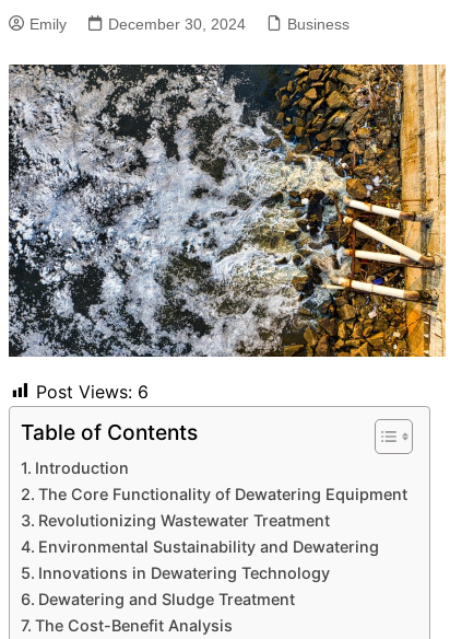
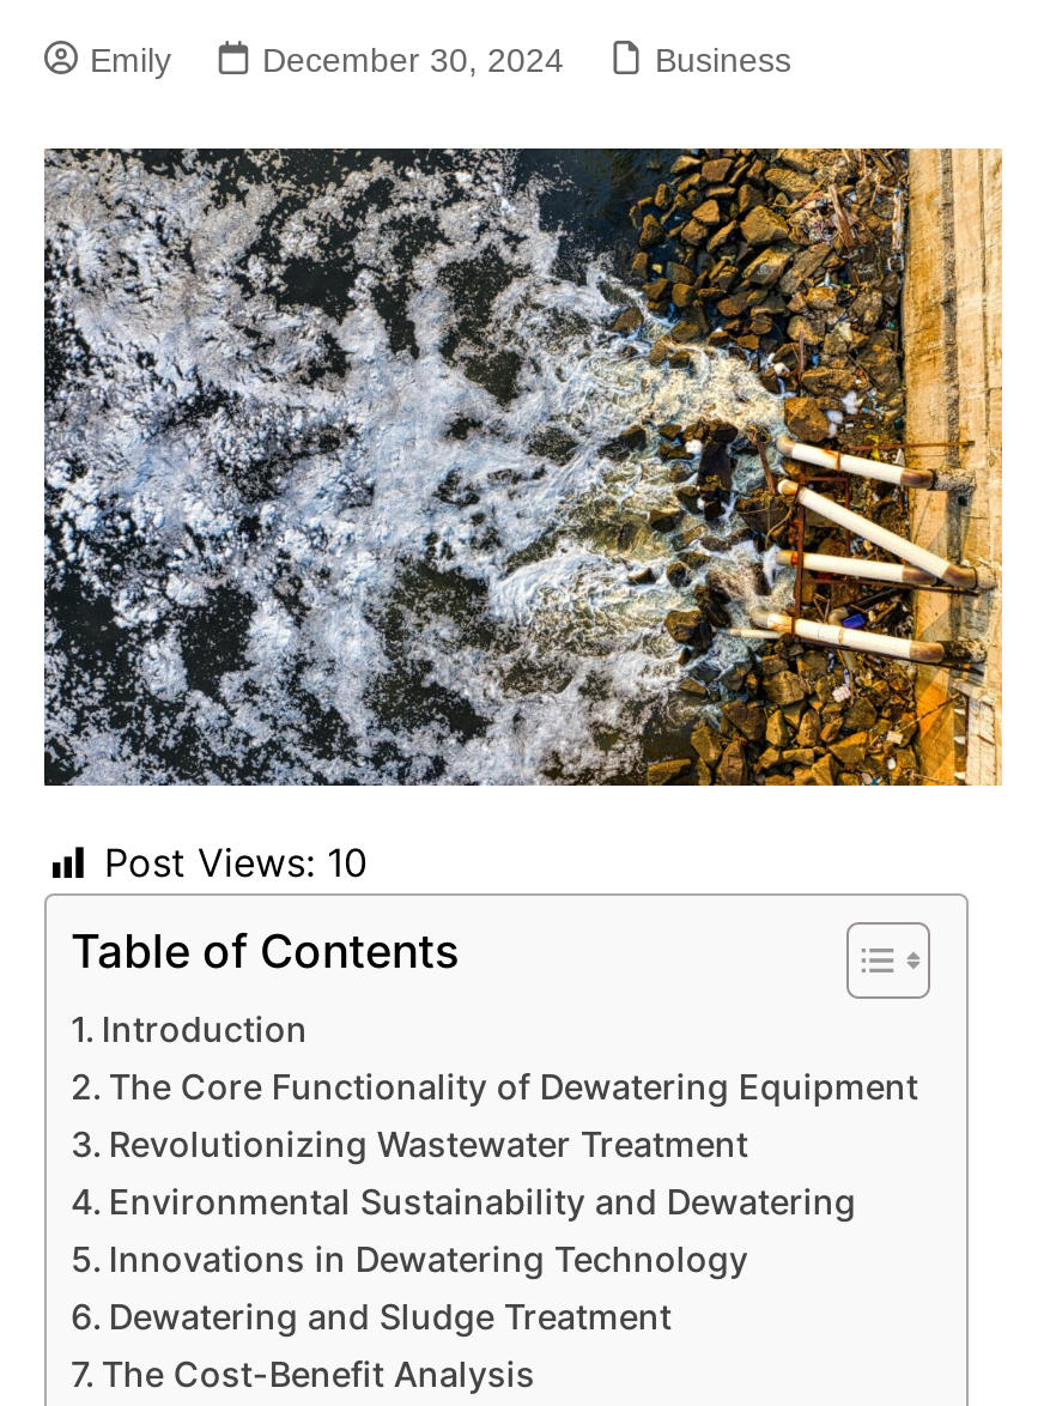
[36,380,149,402] Post Views: 6 -> [104,840,368,887] Post Views: 10

